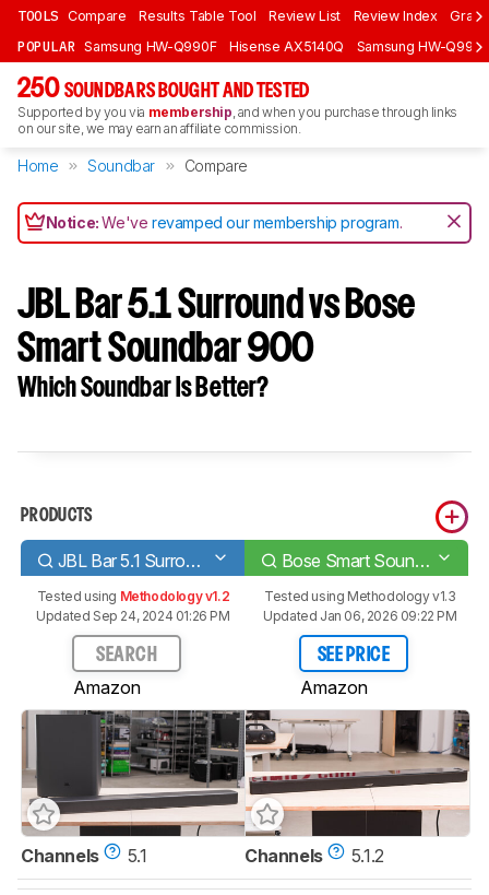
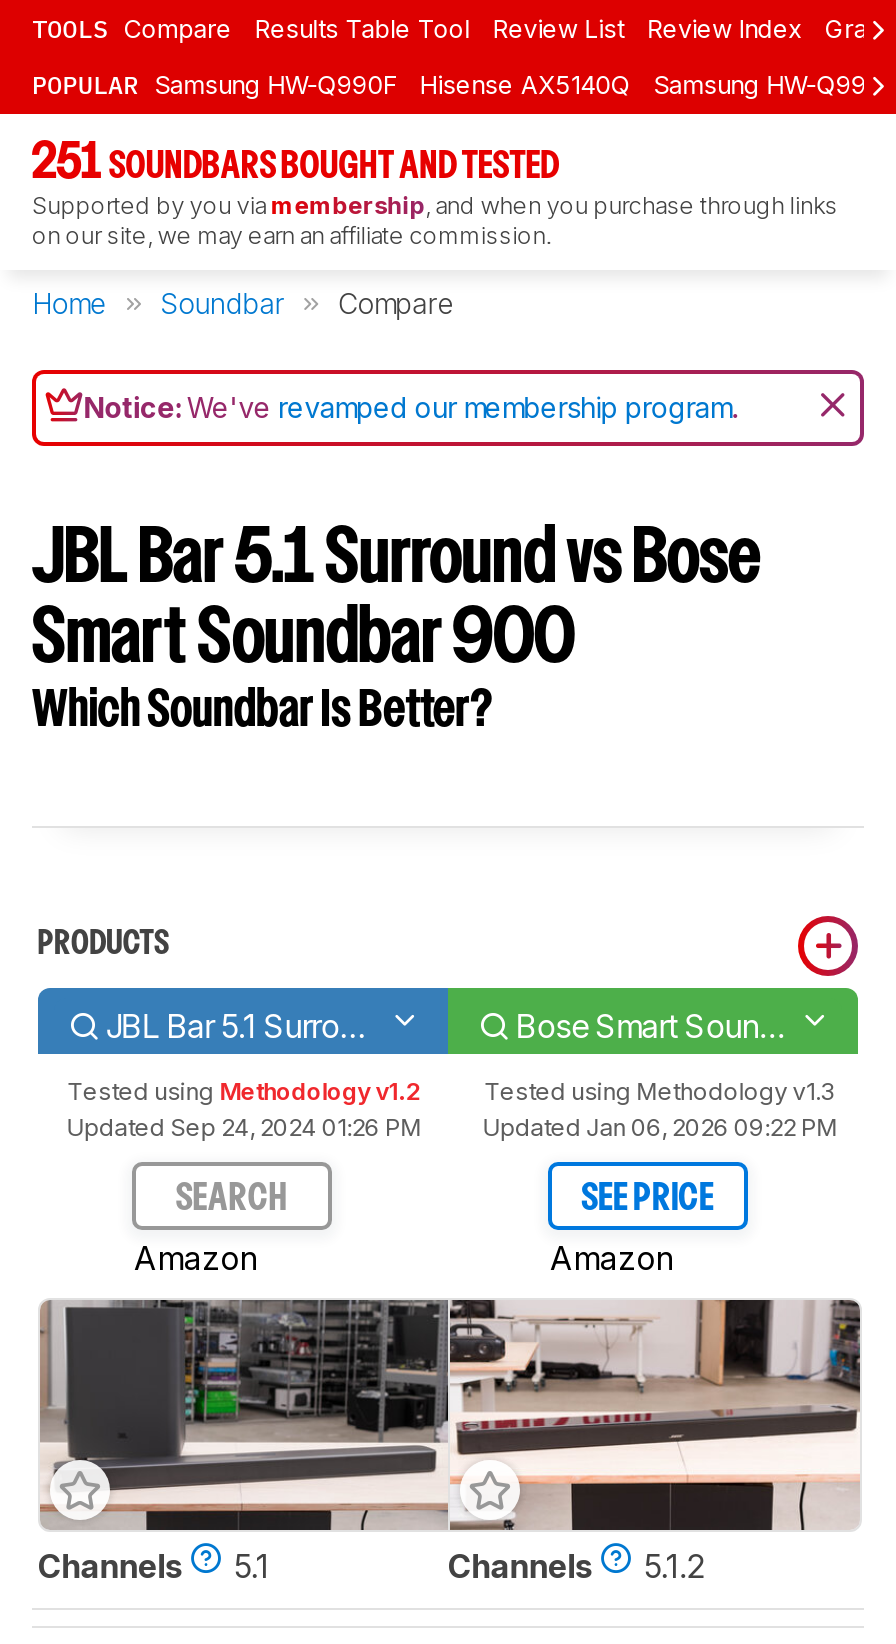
[17,78,310,102] 250 SOUNDBARS BOUGHT AND TESTED -> [32,142,559,186] 251 SOUNDBARS BOUGHT AND TESTED

